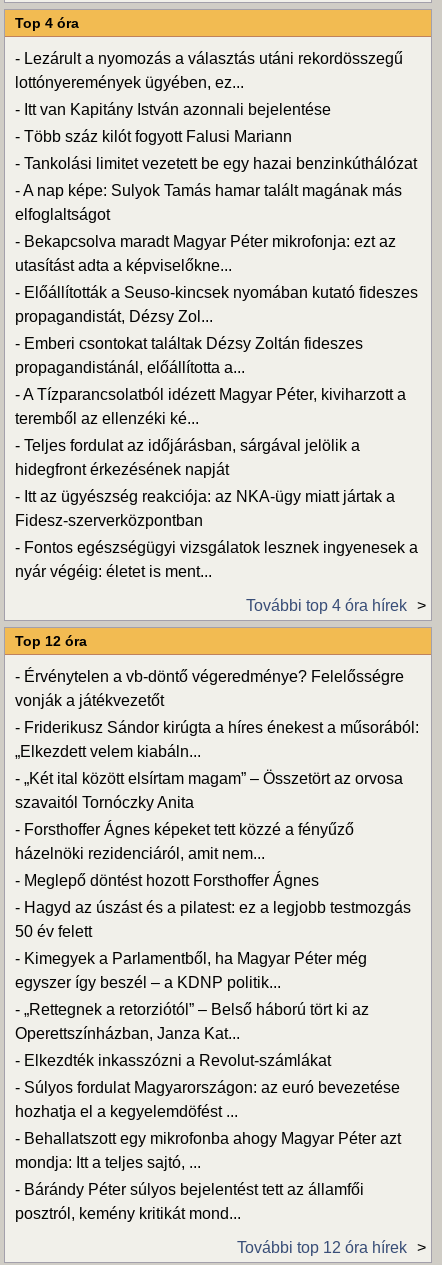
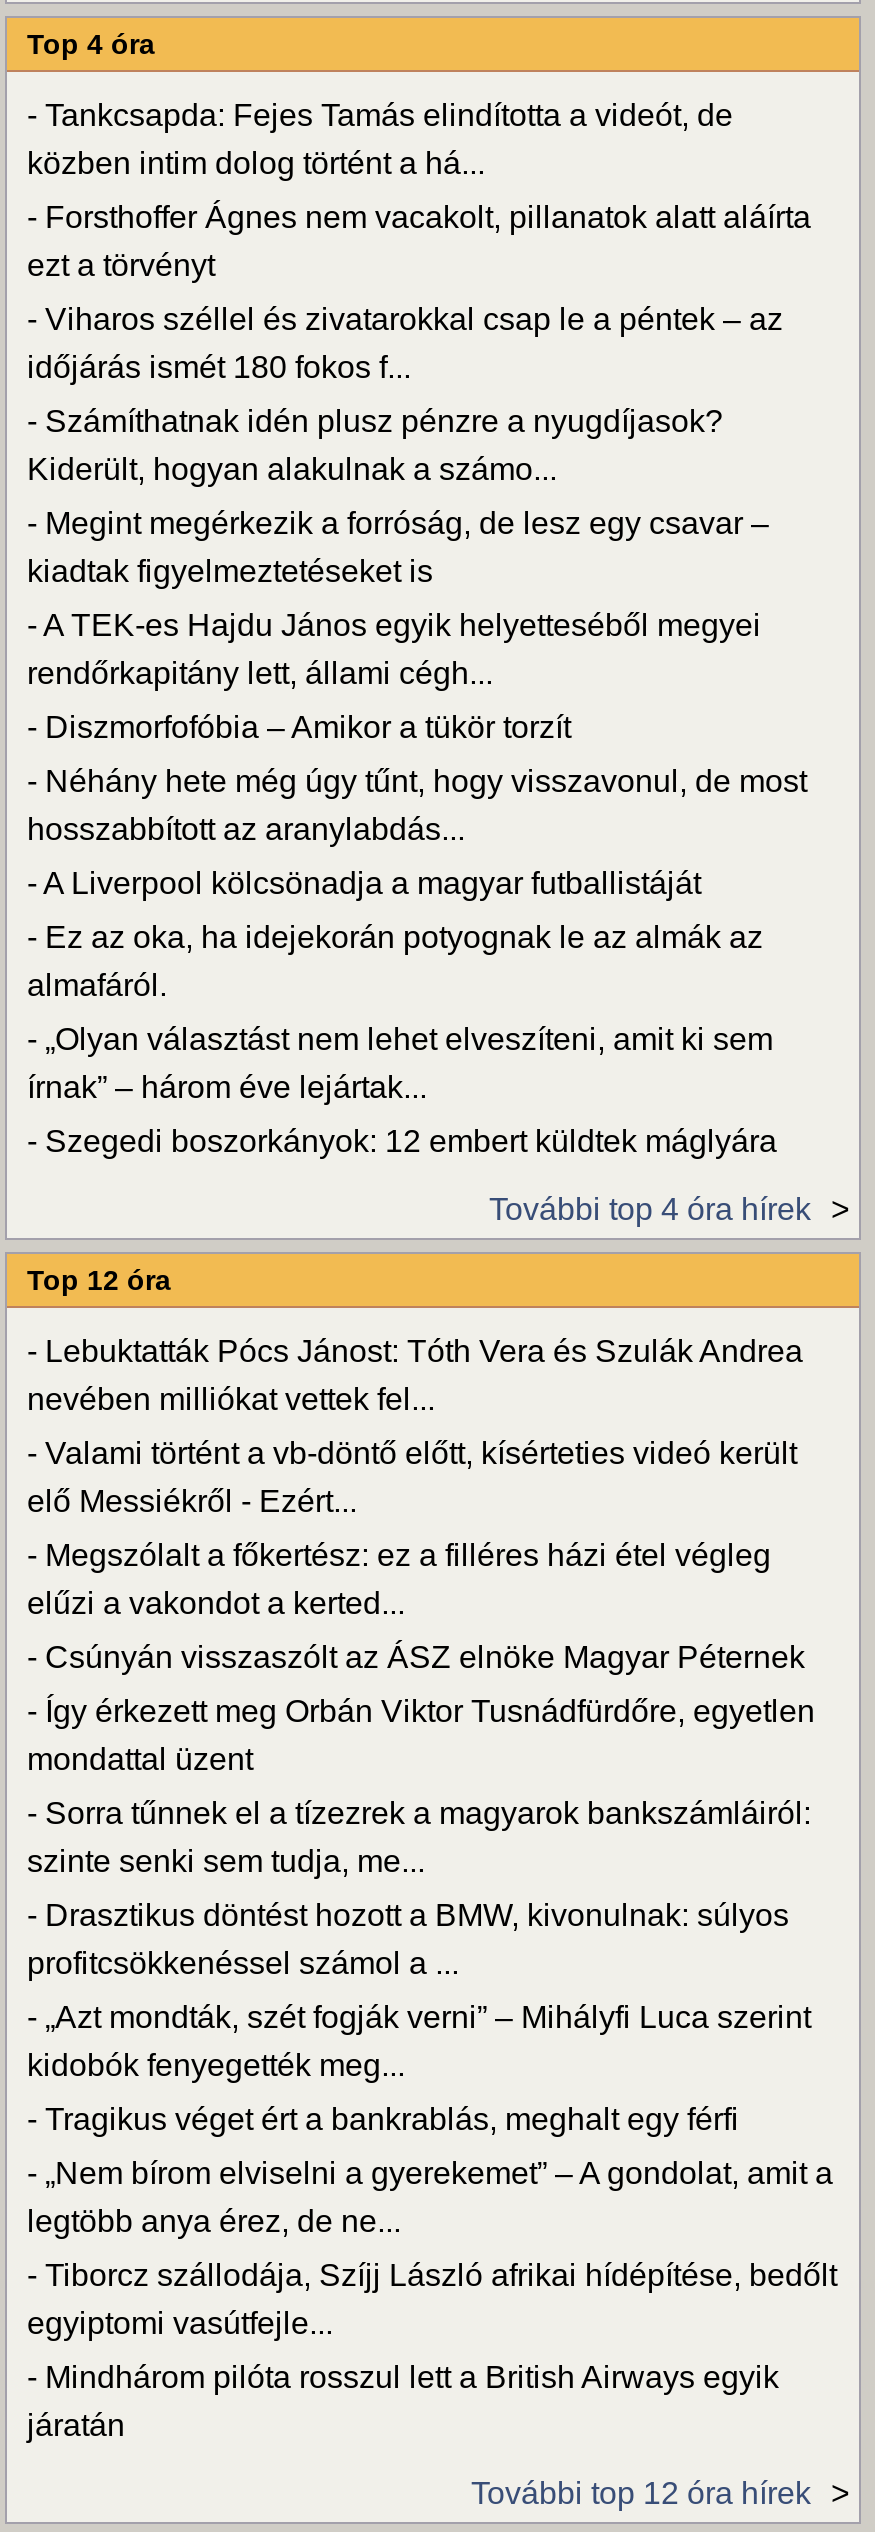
[15,50,403,91] - Lezárult a nyomozás a választás utáni rekordösszegű | lottónyeremények ügyében, ez... -> [27,98,733,180] - Tankcsapda: Fejes Tamás elindította a videót, de | közben intim dolog történt a há...
[15,101,331,118] - Itt van Kapitány István azonnali bejelentése -> [27,200,811,282] - Forsthoffer Ágnes nem vacakolt, pillanatok alatt aláírta | ezt a törvényt
[15,128,292,145] - Több száz kilót fogyott Falusi Mariann -> [27,302,783,384] - Viharos széllel és zivatarokkal csap le a péntek – az | időjárás ismét 180 fokos f...
[15,155,417,172] - Tankolási limitet vezetett be egy hazai benzinkúthálózat -> [27,404,723,486] - Számíthatnak idén plusz pénzre a nyugdíjasok? | Kiderült, hogyan alakulnak a számo...
[15,182,402,223] - A nap képe: Sulyok Tamás hamar talált magának más | elfoglaltságot -> [27,506,769,588] - Megint megérkezik a forróság, de lesz egy csavar – | kiadtak figyelmeztetéseket is
[15,233,396,274] - Bekapcsolva maradt Magyar Péter mikrofonja: ezt az | utasítást adta a képviselőkne... -> [27,608,761,690] - A TEK-es Hajdu János egyik helyetteséből megyei | rendőrkapitány lett, állami cégh...
[15,284,418,325] - Előállították a Seuso-kincsek nyomában kutató fideszes | propagandistát, Dézsy Zol... -> [27,710,571,744] - Diszmorfofóbia – Amikor a tükör torzít
[15,335,363,376] - Emberi csontokat találtak Dézsy Zoltán fideszes | propagandistánál, előállította a... -> [27,764,807,846] - Néhány hete még úgy tűnt, hogy visszavonul, de most | hosszabbított az aranylabdás...
[15,386,406,427] - A Tízparancsolatból idézett Magyar Péter, kiviharzott a | teremből az ellenzéki ké... -> [27,866,701,900] - A Liverpool kölcsönadja a magyar futballistáját
[15,437,360,478] - Teljes fordulat az időjárásban, sárgával jelölik a | hidegfront érkezésének napját -> [27,920,763,1002] - Ez az oka, ha idejekorán potyognak le az almák az | almafáról.
[15,488,395,529] - Itt az ügyészség reakciója: az NKA-ügy miatt jártak a | Fidesz-szerverközpontban -> [27,1022,773,1104] - „Olyan választást nem lehet elveszíteni, amit ki sem | írnak” – három éve lejártak...
[15,539,418,580] - Fontos egészségügyi vizsgálatok lesznek ingyenesek a | nyár végéig: életet is ment... -> [27,1124,777,1158] - Szegedi boszorkányok: 12 embert küldtek máglyára
[15,668,404,709] - Érvénytelen a vb-döntő végeredménye? Felelősségre | vonják a játékvezetőt -> [27,1334,803,1416] - Lebuktatták Pócs Jánost: Tóth Vera és Szulák Andrea | nevében milliókat vettek fel...
[15,719,419,760] - Friderikusz Sándor kirúgta a híres énekest a műsorából: | „Elkezdett velem kiabáln... -> [27,1436,797,1518] - Valami történt a vb-döntő előtt, kísérteties videó került | elő Messiékről - Ezért...
[15,770,403,811] - „Két ital között elsírtam magam” – Összetört az orvosa | szavaitól Tornóczky Anita -> [27,1538,771,1620] - Megszólalt a főkertész: ez a filléres házi étel végleg | elűzi a vakondot a kerted...
[15,821,354,862] - Forsthoffer Ágnes képeket tett közzé a fényűző | házelnöki rezidenciáról, amit nem... -> [27,1640,805,1674] - Csúnyán visszaszólt az ÁSZ elnöke Magyar Péternek
[15,872,319,889] - Meglepő döntést hozott Forsthoffer Ágnes -> [27,1694,815,1776] - Így érkezett meg Orbán Viktor Tusnádfürdőre, egyetlen | mondattal üzent
[15,899,411,940] - Hagyd az úszást és a pilatest: ez a legjobb testmozgás | 50 év felett -> [27,1796,811,1878] - Sorra tűnnek el a tízezrek a magyarok bankszámláiról: | szinte senki sem tudja, me...
[15,950,367,991] - Kimegyek a Parlamentből, ha Magyar Péter még | egyszer így beszél – a KDNP politik... -> [27,1898,789,1980] - Drasztikus döntést hozott a BMW, kivonulnak: súlyos | profitcsökkenéssel számol a ...
[15,1001,369,1042] - „Rettegnek a retorziótól” – Belső háború tört ki az | Operettszínházban, Janza Kat... -> [27,2000,811,2082] - „Azt mondták, szét fogják verni” – Mihályfi Luca szerint | kidobók fenyegették meg...
[15,1052,331,1069] - Elkezdték inkasszózni a Revolut-számlákat -> [27,2102,739,2136] - Tragikus véget ért a bankrablás, meghalt egy férfi
[15,1079,400,1120] - Súlyos fordulat Magyarországon: az euró bevezetése | hozhatja el a kegyelemdöfést ... -> [27,2156,833,2238] - „Nem bírom elviselni a gyerekemet” – A gondolat, amit a | legtöbb anya érez, de ne...
[15,1130,401,1171] - Behallatszott egy mikrofonba ahogy Magyar Péter azt | mondja: Itt a teljes sajtó, ... -> [27,2258,837,2340] - Tiborcz szállodája, Szíjj László afrikai hídépítése, bedőlt | egyiptomi vasútfejle...
[15,1181,364,1222] - Bárándy Péter súlyos bejelentést tett az államfői | posztról, kemény kritikát mond... -> [27,2360,779,2442] - Mindhárom pilóta rosszul lett a British Airways egyik | járatán

